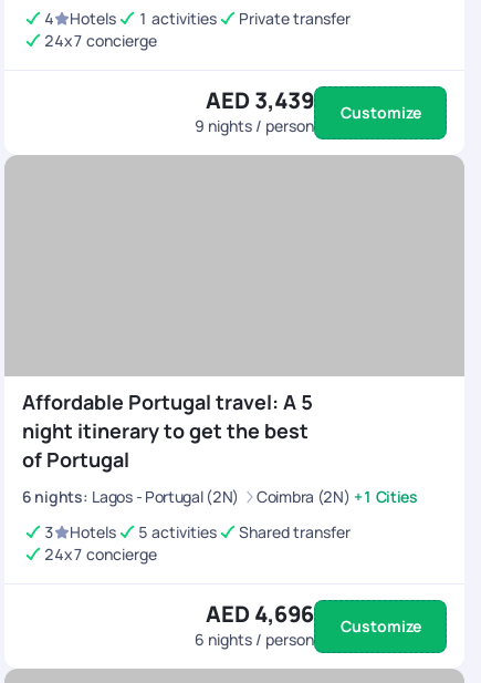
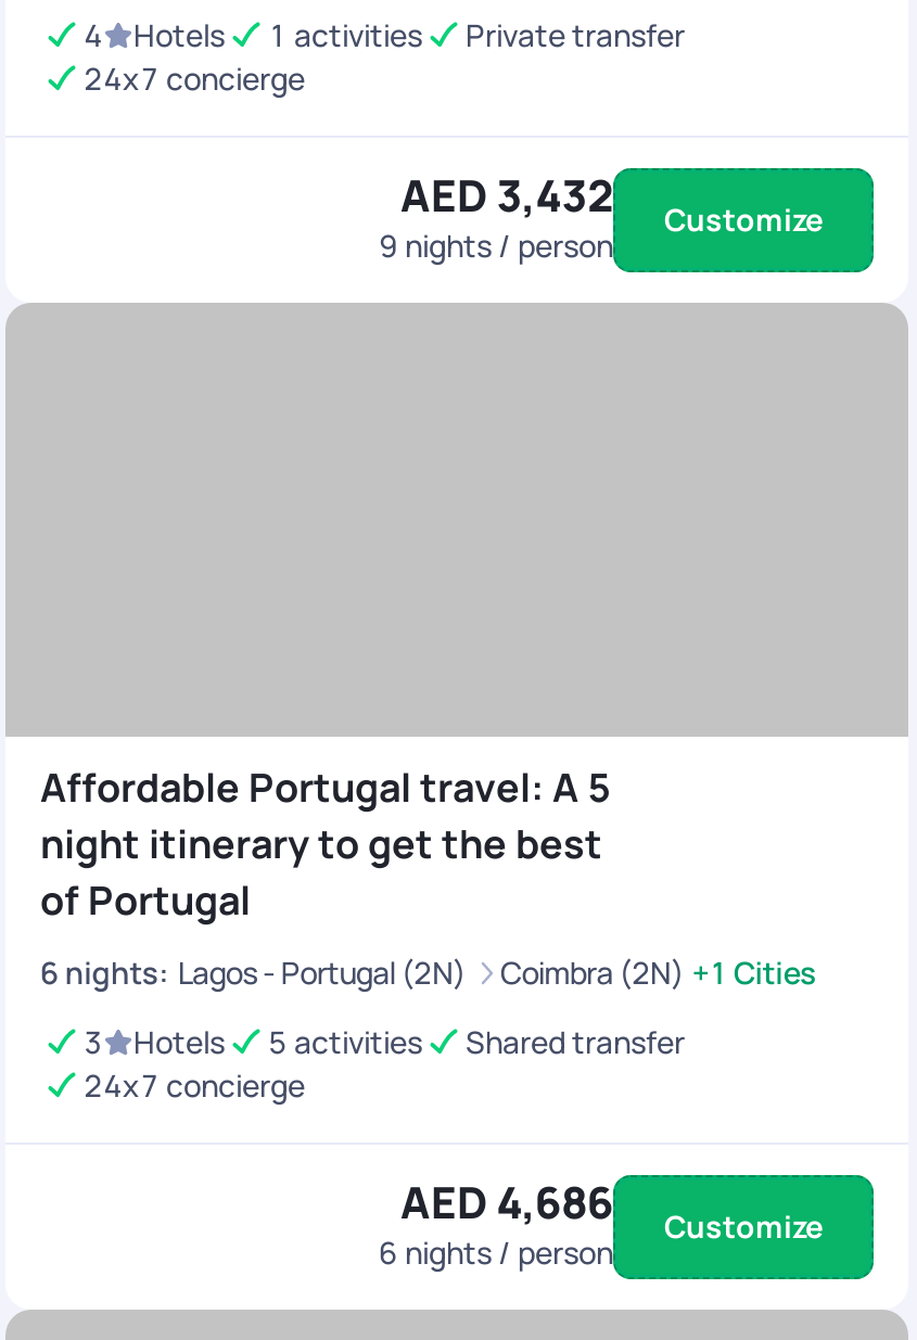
[206,85,421,123] AED 3,439 Customize -> [400,166,823,240] AED 3,432 Customize
[206,599,421,637] AED 4,696 Customize -> [400,1173,823,1247] AED 4,686 Customize

